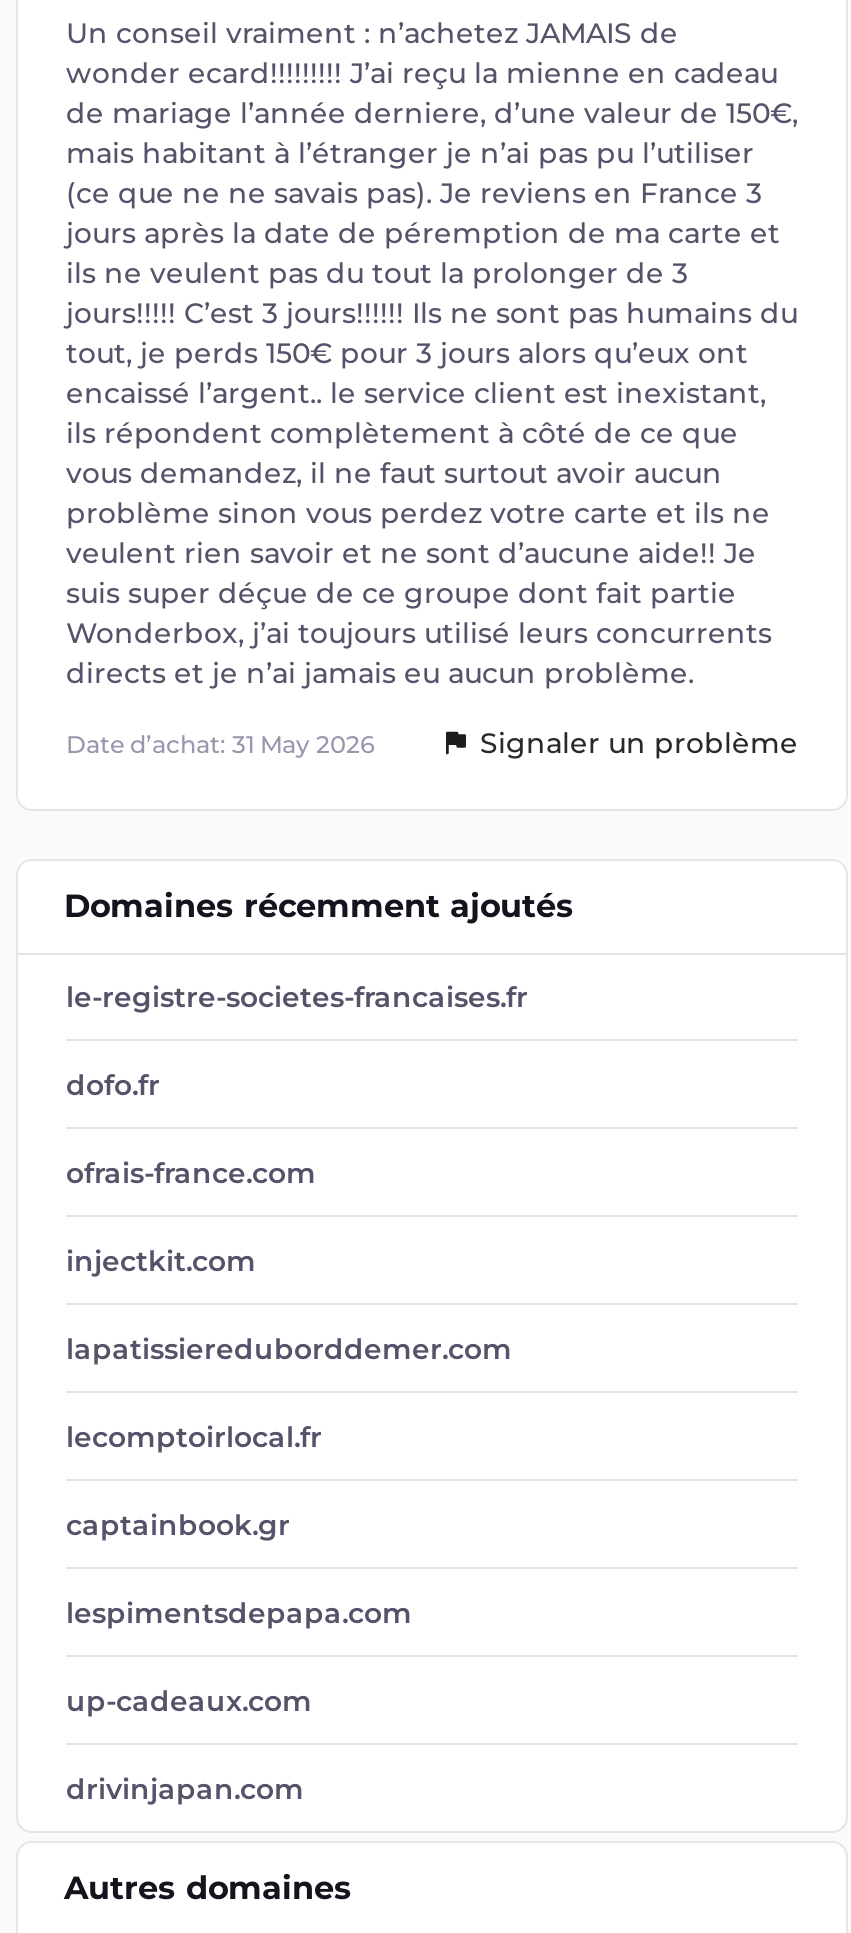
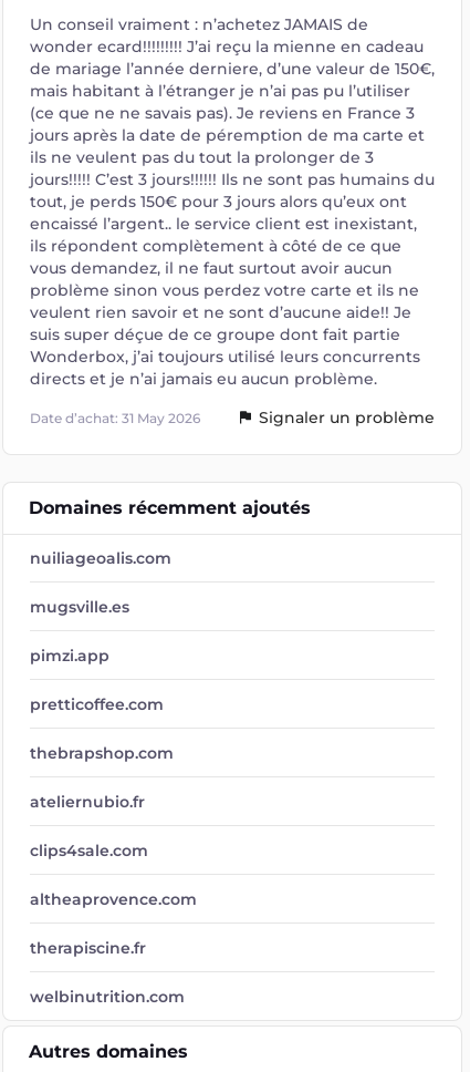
[66,979,528,1015] le-registre-societes-francaises.fr -> [30,548,171,568] nuiliageoalis.com
[66,1067,160,1103] dofo.fr -> [30,597,129,617] mugsville.es
[66,1155,316,1191] ofrais-france.com -> [30,646,109,666] pimzi.app
[66,1243,256,1279] injectkit.com -> [30,694,164,714] pretticoffee.com
[66,1331,512,1367] lapatissiereduborddemer.com -> [30,743,174,763] thebrapshop.com
[66,1419,322,1455] lecomptoirlocal.fr -> [30,792,145,812] ateliernubio.fr
[66,1507,290,1543] captainbook.gr -> [30,841,148,860] clips4sale.com
[66,1595,412,1631] lespimentsdepapa.com -> [30,889,197,909] altheaprovence.com
[66,1683,312,1719] up-cadeaux.com -> [30,938,146,958] therapiscine.fr
[66,1771,304,1807] drivinjapan.com -> [30,987,185,1007] welbinutrition.com

